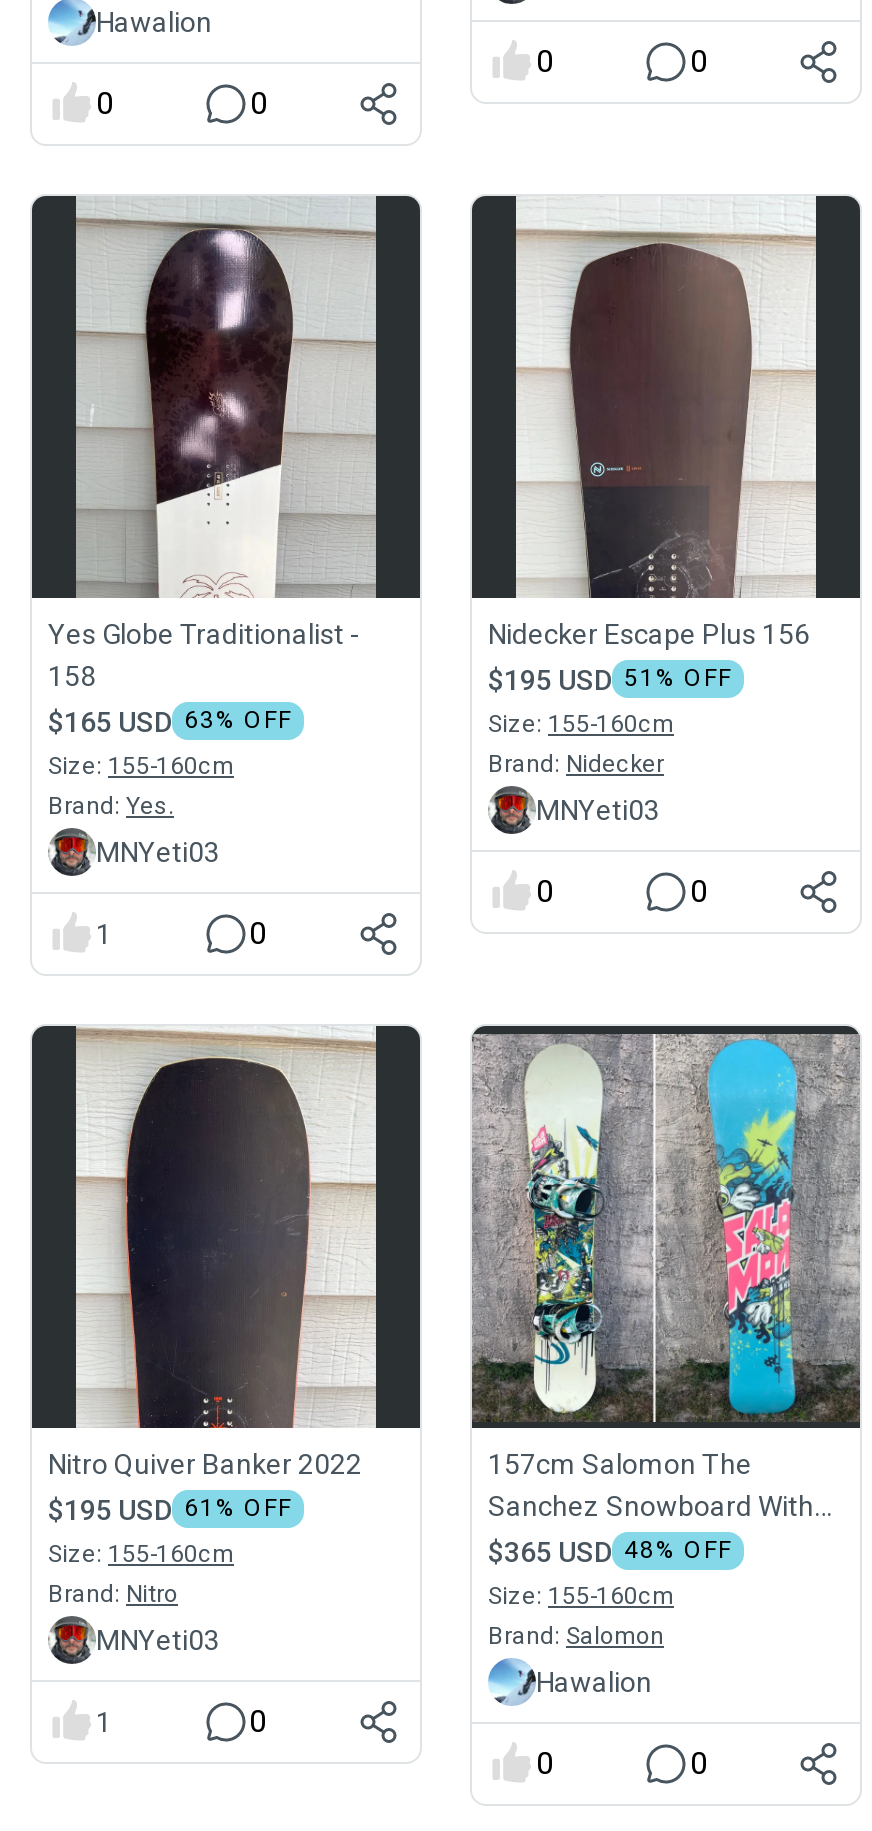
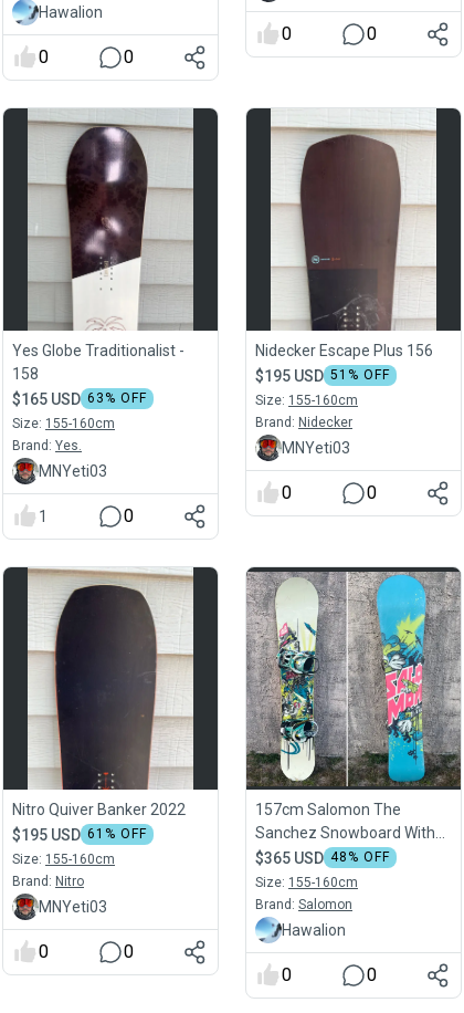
[96,1706,112,1738] 1 -> [39,941,49,962] 0

